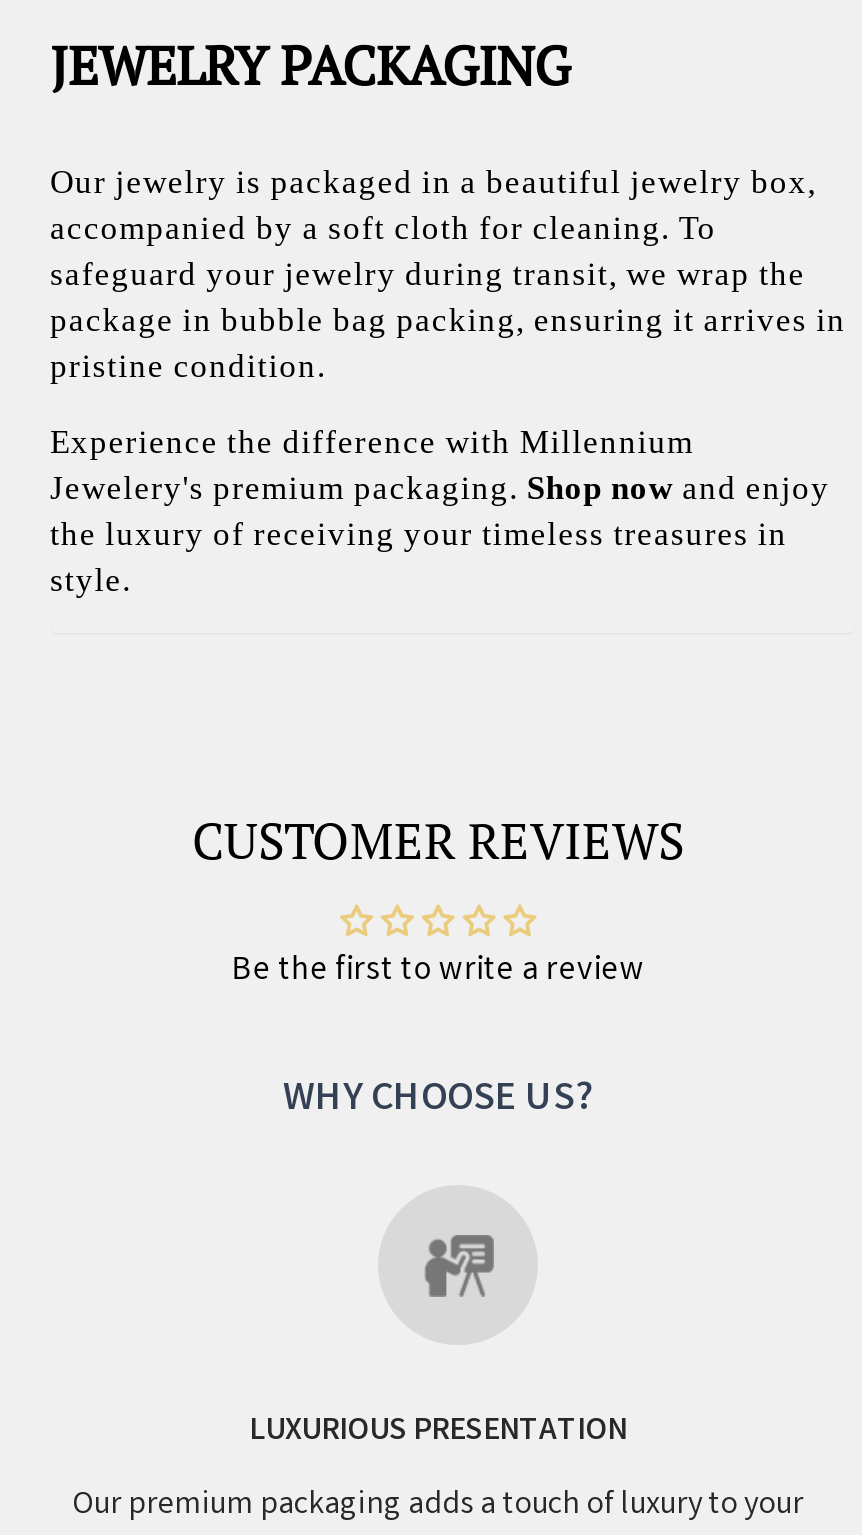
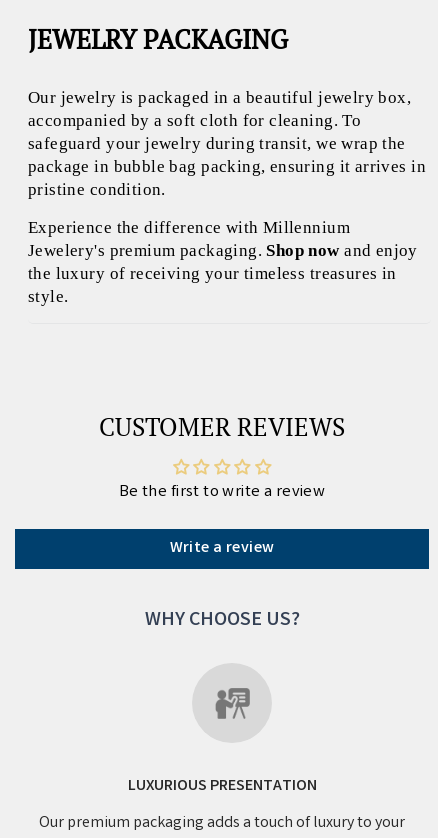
none -> [170,537,274,560] Write a review

